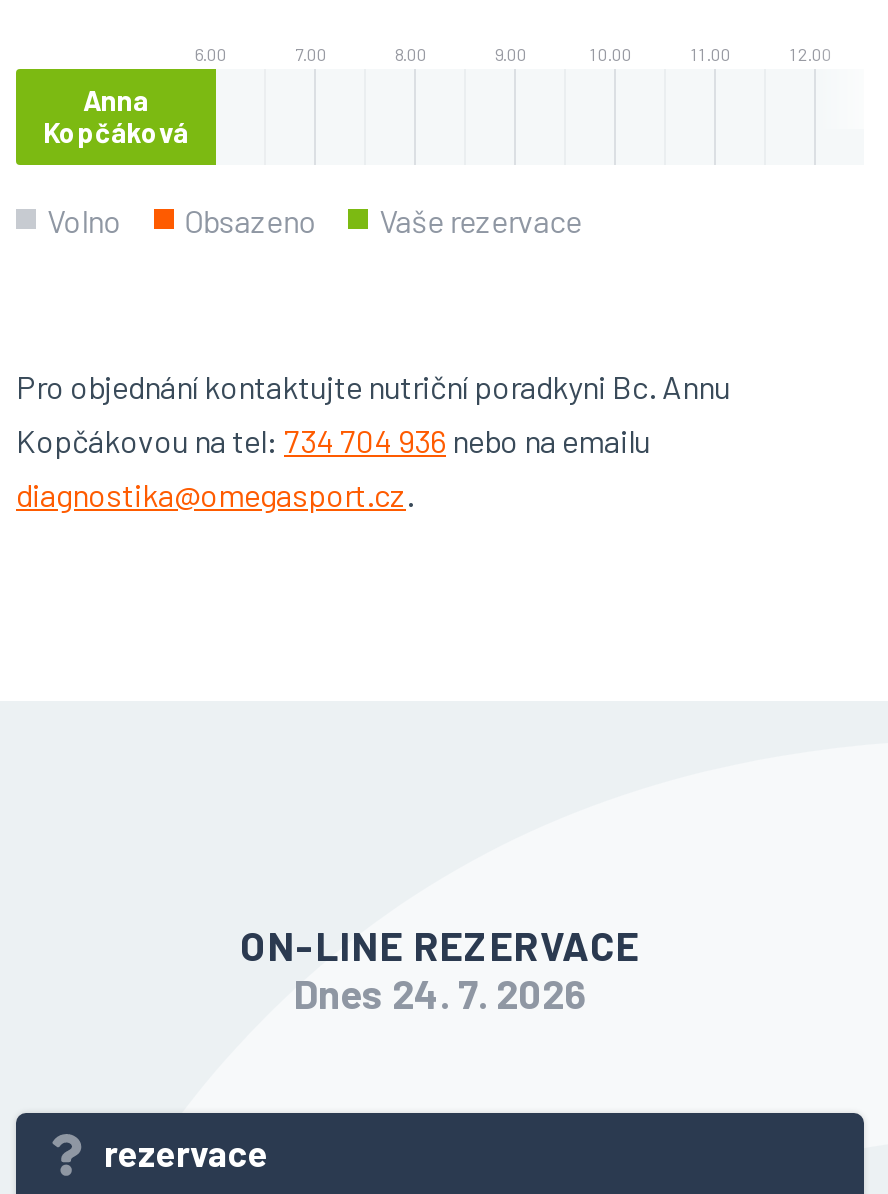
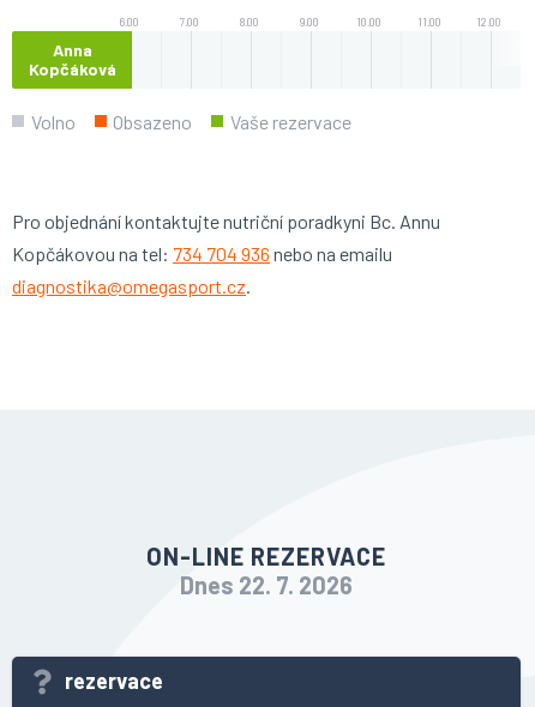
[294,968,586,1016] Dnes 24. 7. 2026 -> [180,570,353,599] Dnes 22. 7. 2026

